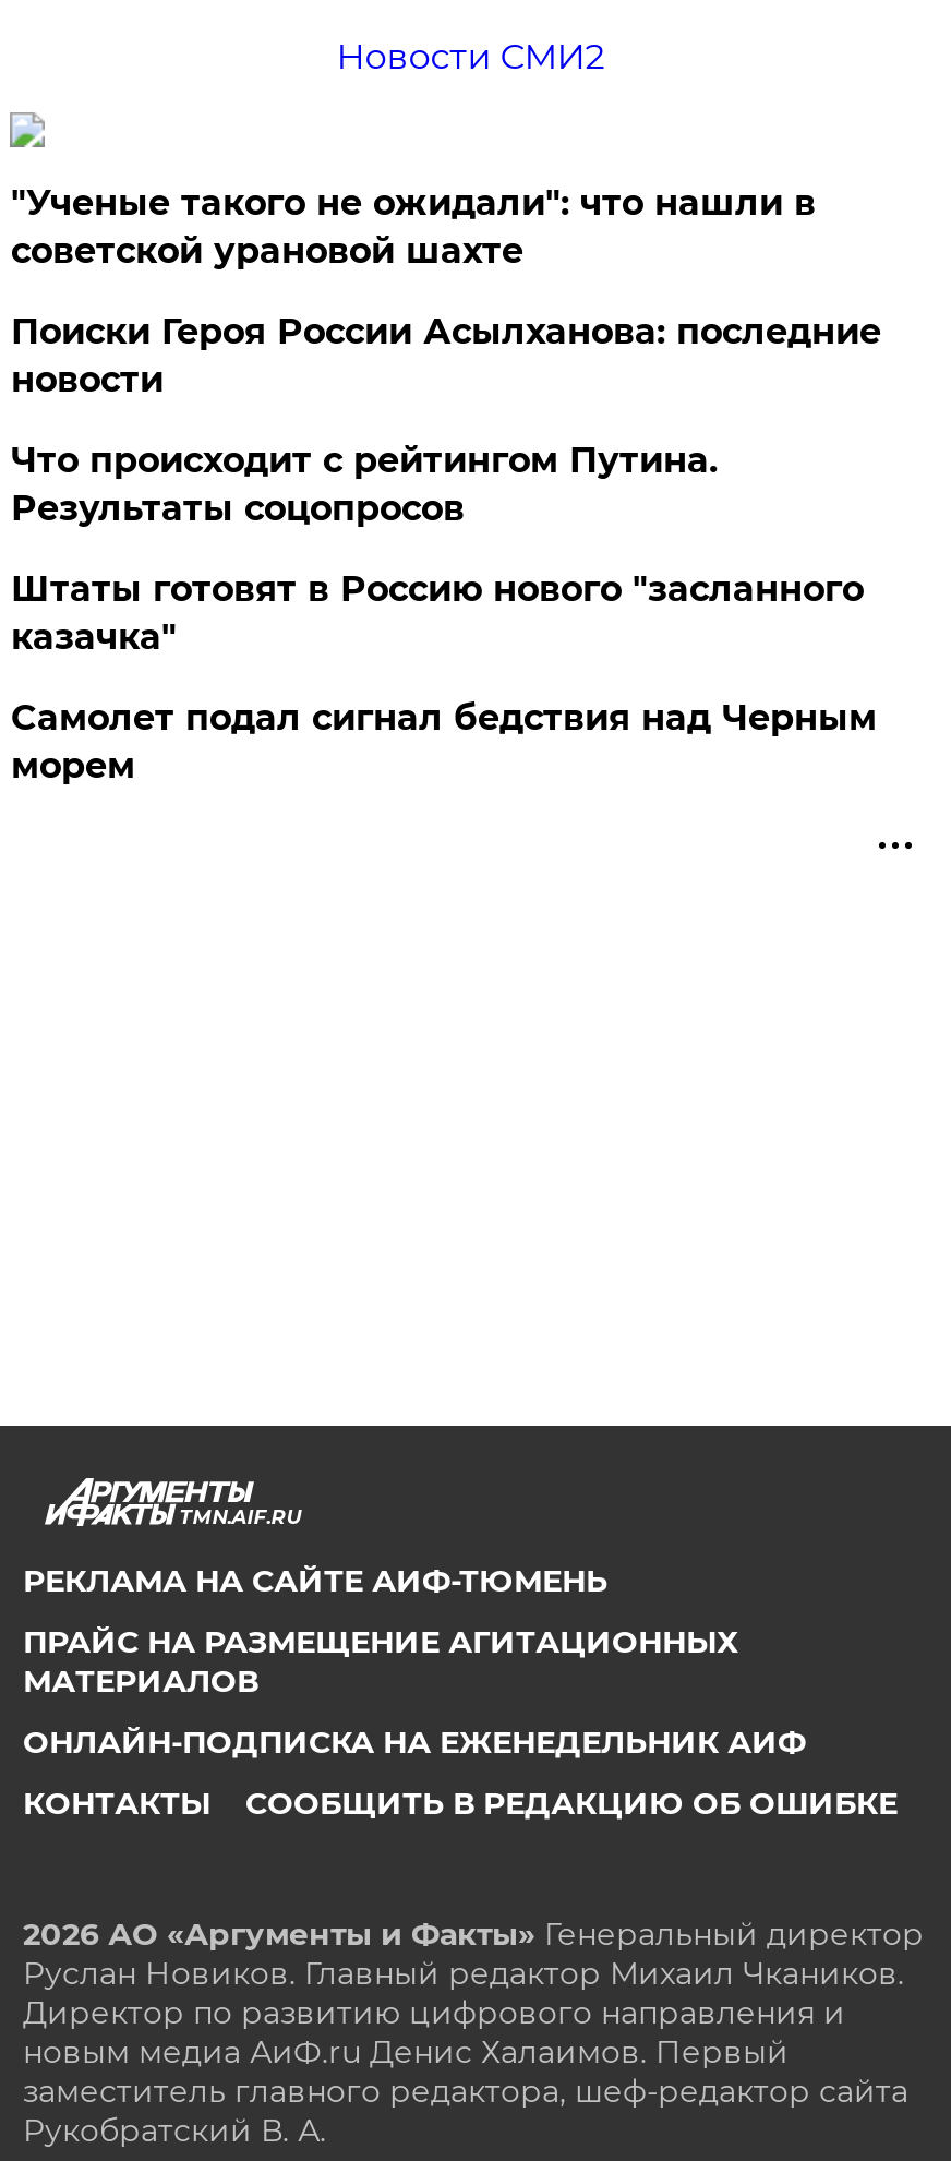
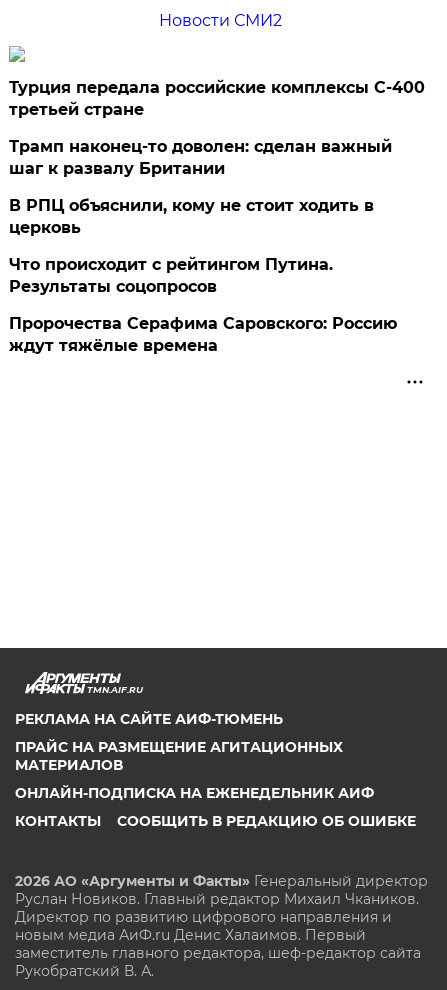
[11,182,881,400] "Ученые такого не ожидали": что нашли в | советской урановой шахте | Поиски Героя России Асылханова: последние | новости -> [9,78,425,237] Турция передала российские комплексы С-400 | третьей стране | Трамп наконец-то доволен: сделан важный | шаг к развалу Британии | В РПЦ объяснили, кому не стоит ходить в | церковь
moved [11,439,717,529] -> [9,255,333,296]: Что происходит с рейтингом Путина. | Результаты соцопросов
[11,568,877,786] Штаты готовят в Россию нового "засланного | казачка" | Самолет подал сигнал бедствия над Черным | морем -> [9,314,397,355] Пророчества Серафима Саровского: Россию | ждут тяжёлые времена

